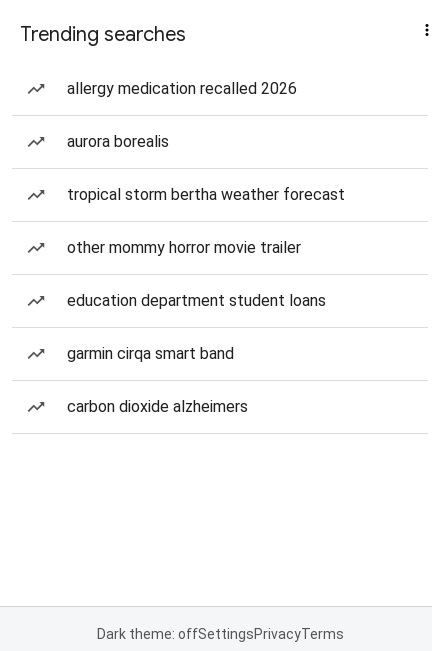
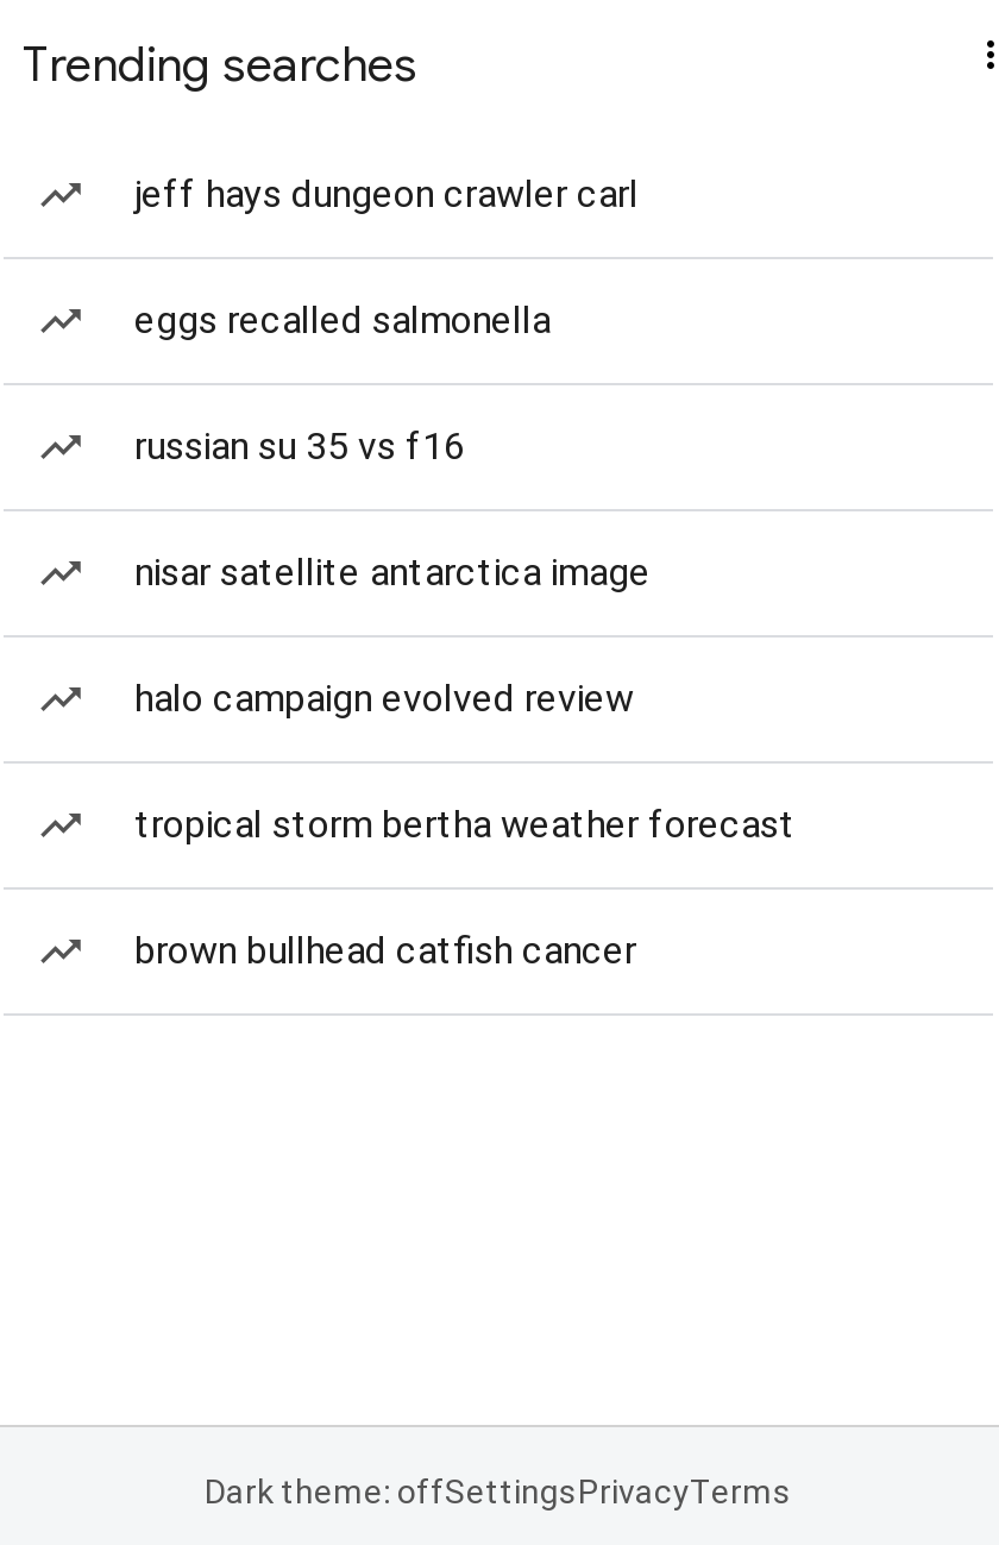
[67,79,297,151] allergy medication recalled 2026 | aurora borealis -> [134,171,651,721] jeff hays dungeon crawler carl | eggs recalled salmonella | russian su 35 vs f16 | nisar satellite antarctica image | halo campaign evolved review
moved [67,185,345,204] -> [134,802,796,847]: tropical storm bertha weather forecast
[67,238,326,416] other mommy horror movie trailer | education department student loans | garmin cirqa smart band | carbon dioxide alzheimers -> [134,928,636,973] brown bullhead catfish cancer

